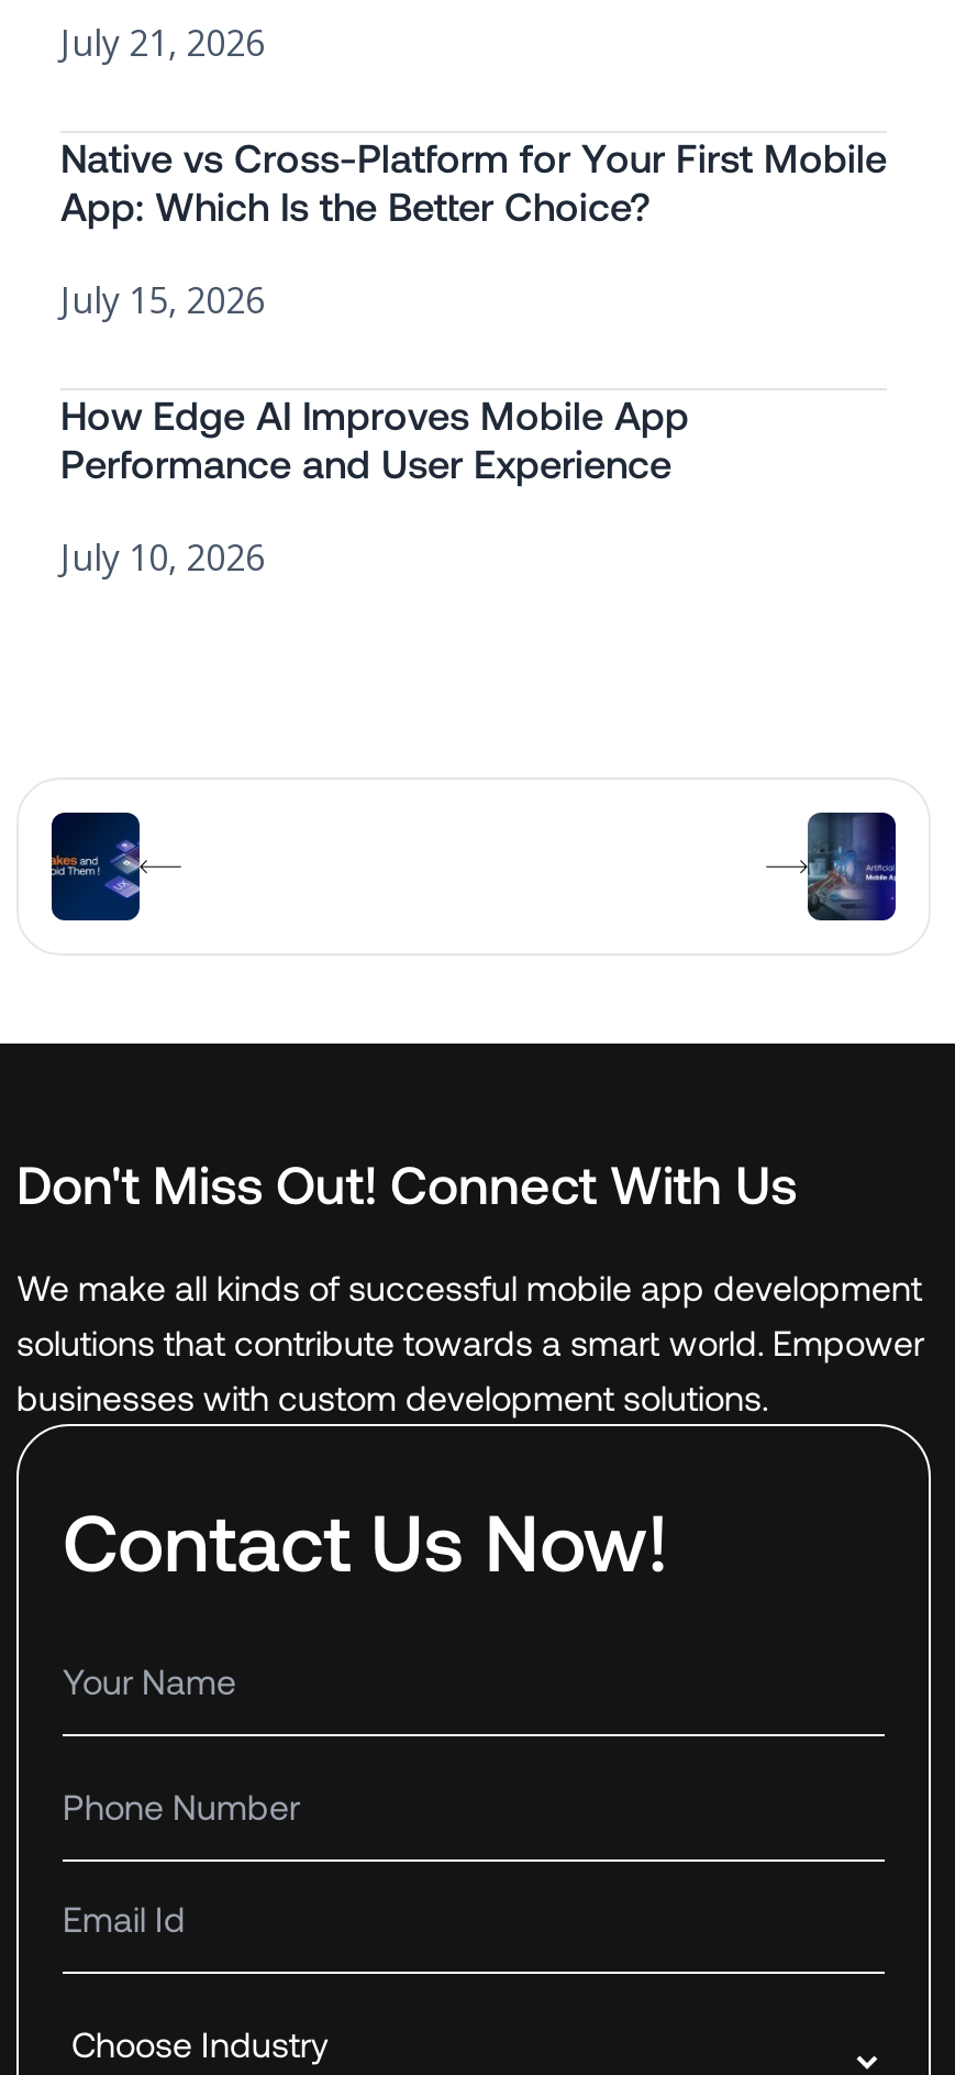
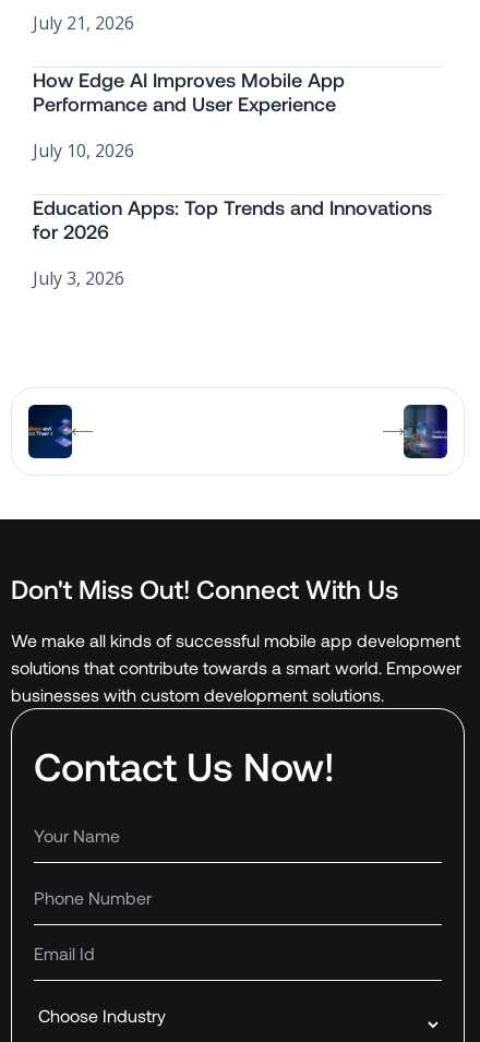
[60,133,887,325] Native vs Cross-Platform for Your First Mobile | App: Which Is the Better Choice? | July 15, 2026 -> none
moved [60,391,689,582] -> [33,68,345,163]: How Edge AI Improves Mobile App | Performance and User Experience | July 10, 2026
none -> [33,195,432,290] Education Apps: Top Trends and Innovations | for 2026 | July 3, 2026

